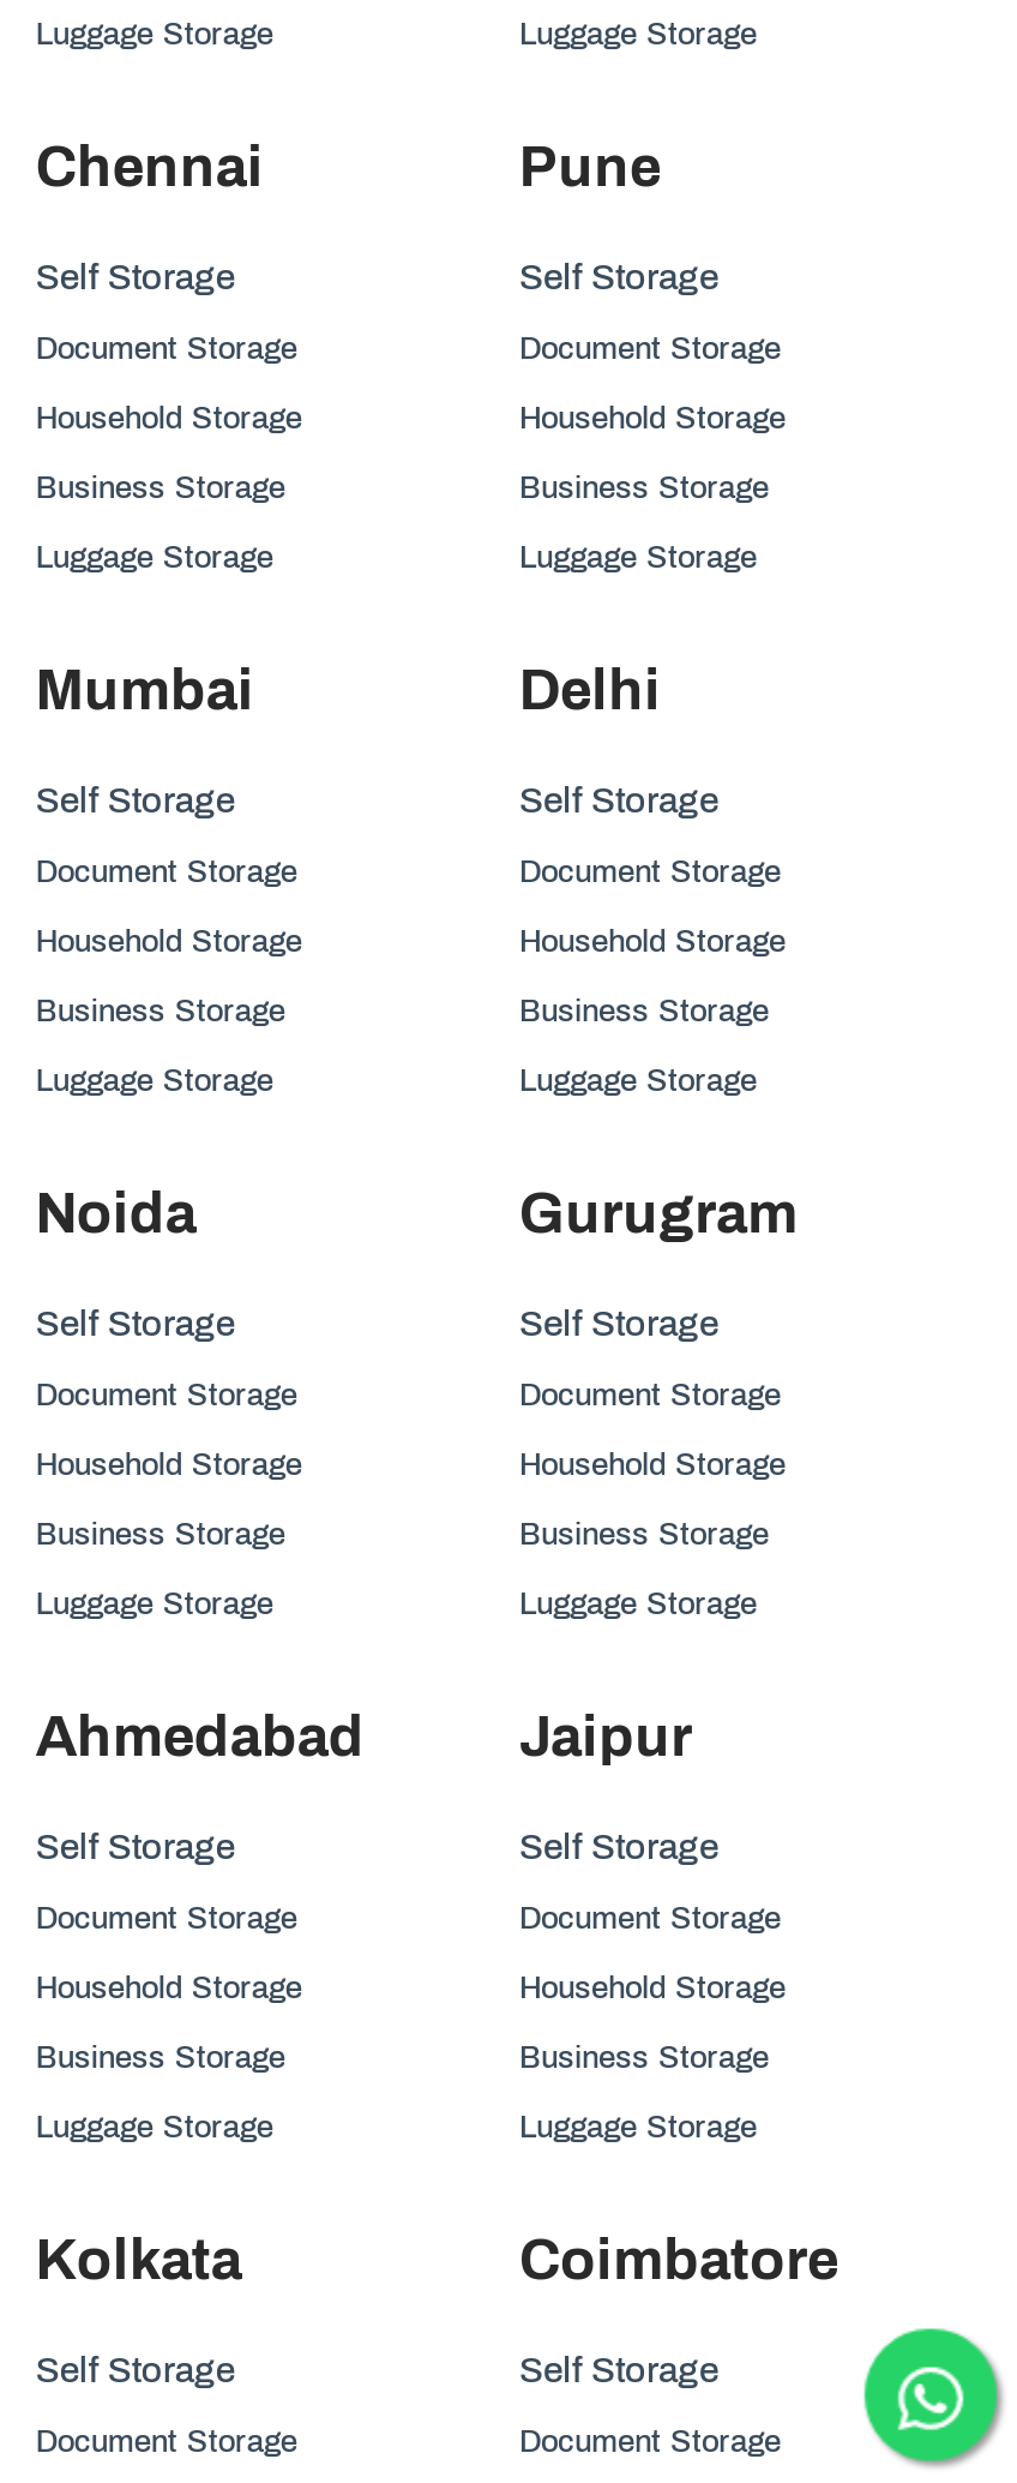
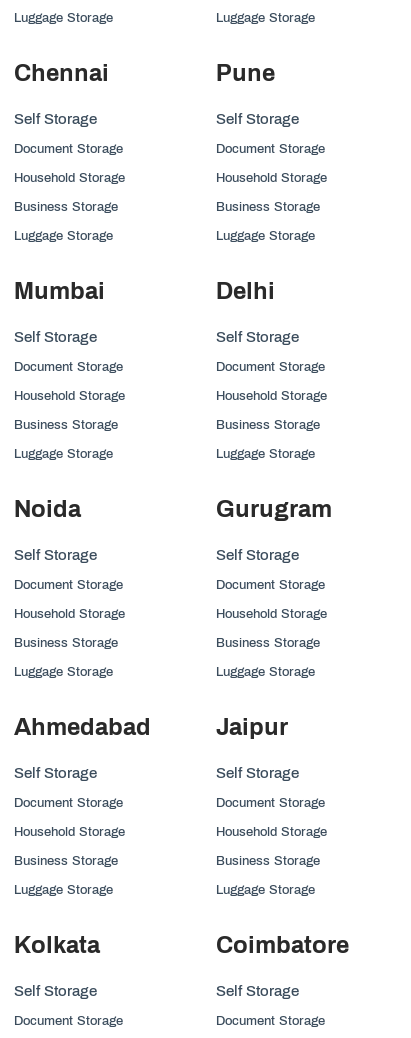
[862,2325,1004,2469] [image] -> none

